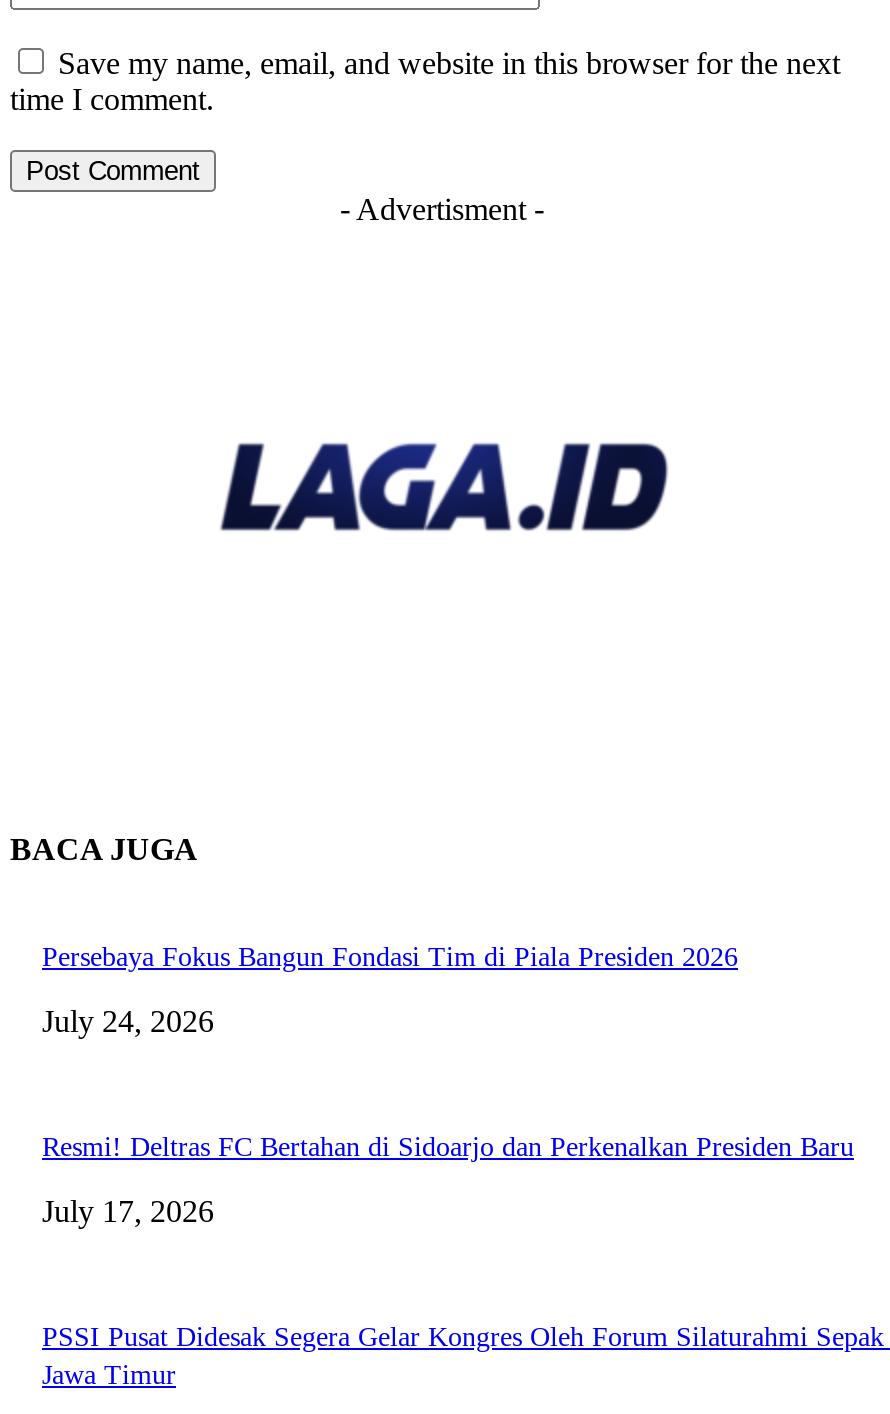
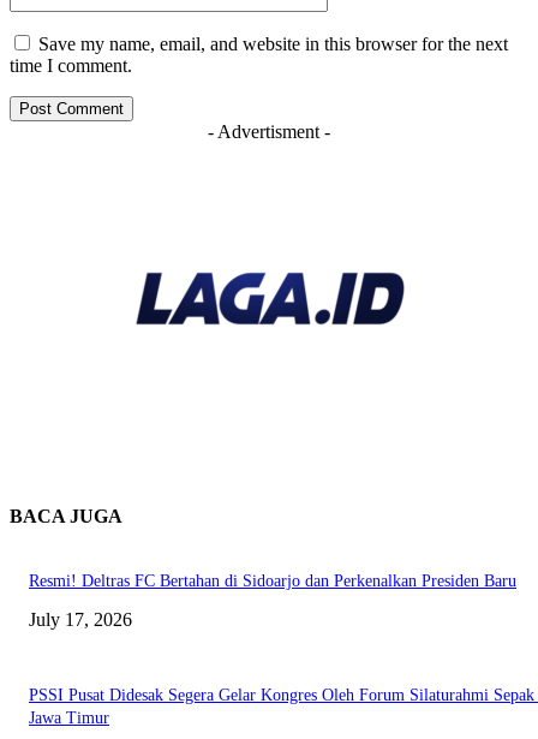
[42,942,738,1038] Persebaya Fokus Bangun Fondasi Tim di Piala Presiden 2026 | July 24, 2026 -> none

